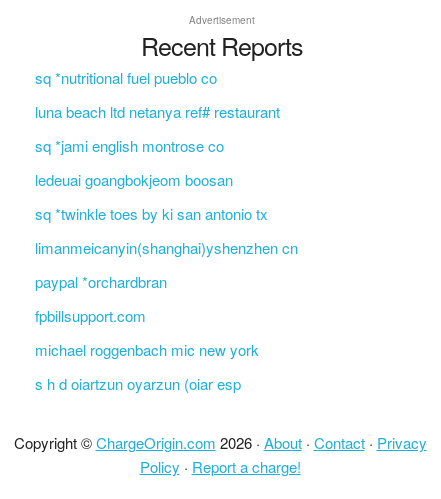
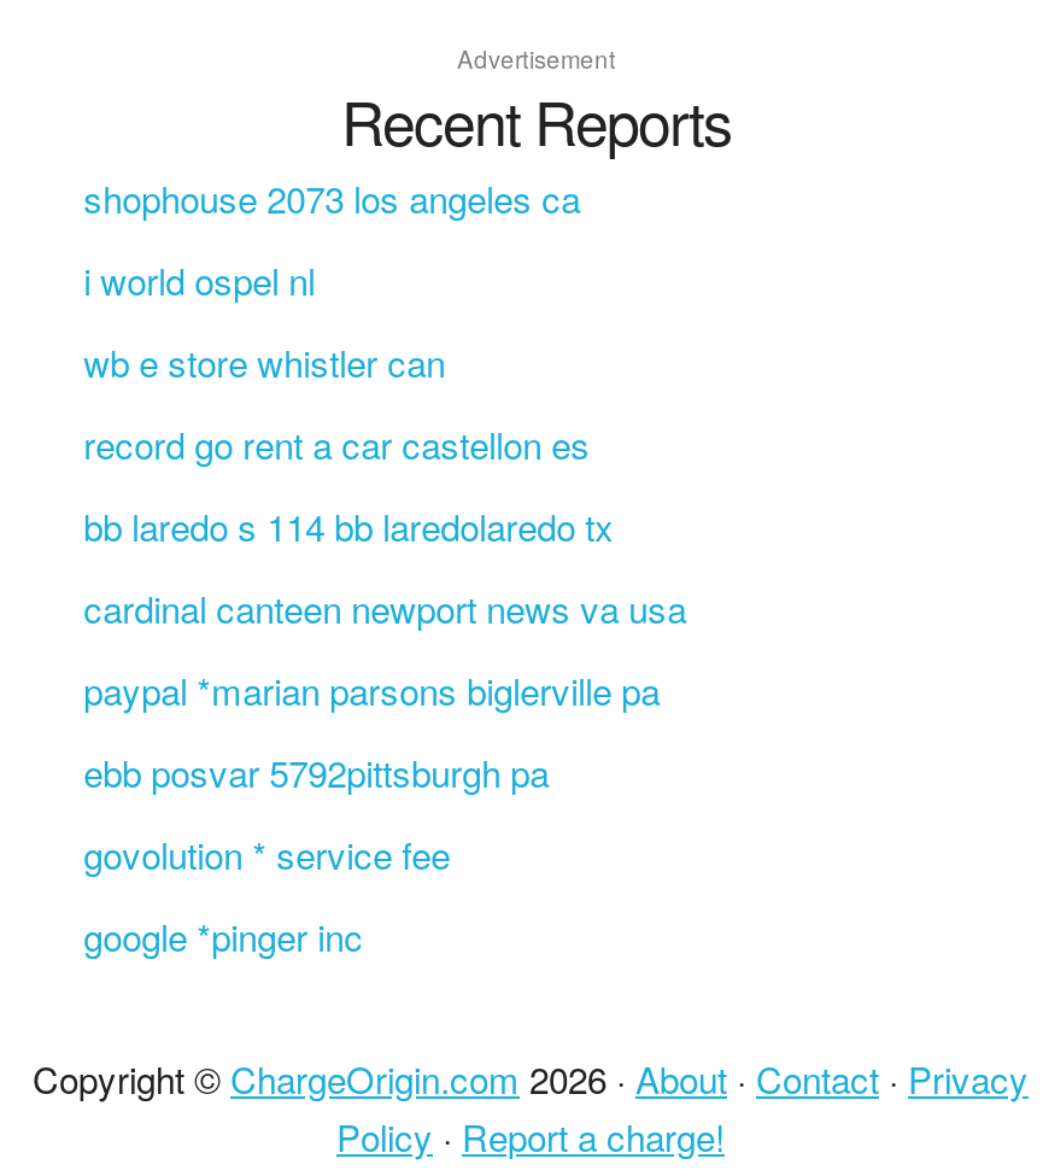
[35,66,217,87] sq *nutritional fuel pueblo co -> [83,171,580,222] shophouse 2073 los angeles ca
[35,100,280,121] luna beach ltd netanya ref# restaurant -> [83,253,315,304] i world ospel nl
[35,134,224,155] sq *jami english montrose co -> [83,335,445,386] wb e store whistler can
[35,168,233,189] ledeuai goangbokjeom boosan -> [83,417,590,468] record go rent a car castellon es
[35,202,268,223] sq *twinkle toes by ki san antonio tx -> [83,499,614,550] bb laredo s 114 bb laredolaredo tx
[35,236,298,257] limanmeicanyin(shanghai)yshenzhen cn -> [83,581,686,632] cardinal canteen newport news va usa
[35,270,167,291] paypal *orchardbran -> [83,663,660,714] paypal *marian parsons biglerville pa
[35,304,146,325] fpbillsupport.com -> [83,745,549,796] ebb posvar 5792pittsburgh pa
[35,338,259,359] michael roggenbach mic new york -> [83,827,450,878] govolution * service fee
[35,372,241,393] s h d oiartzun oyarzun (oiar esp -> [83,909,363,960] google *pinger inc

